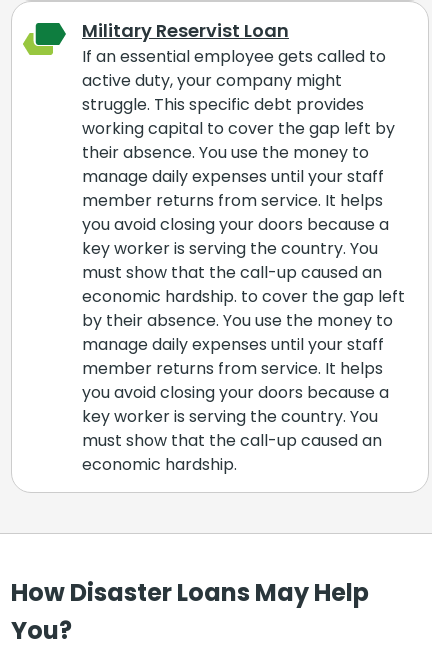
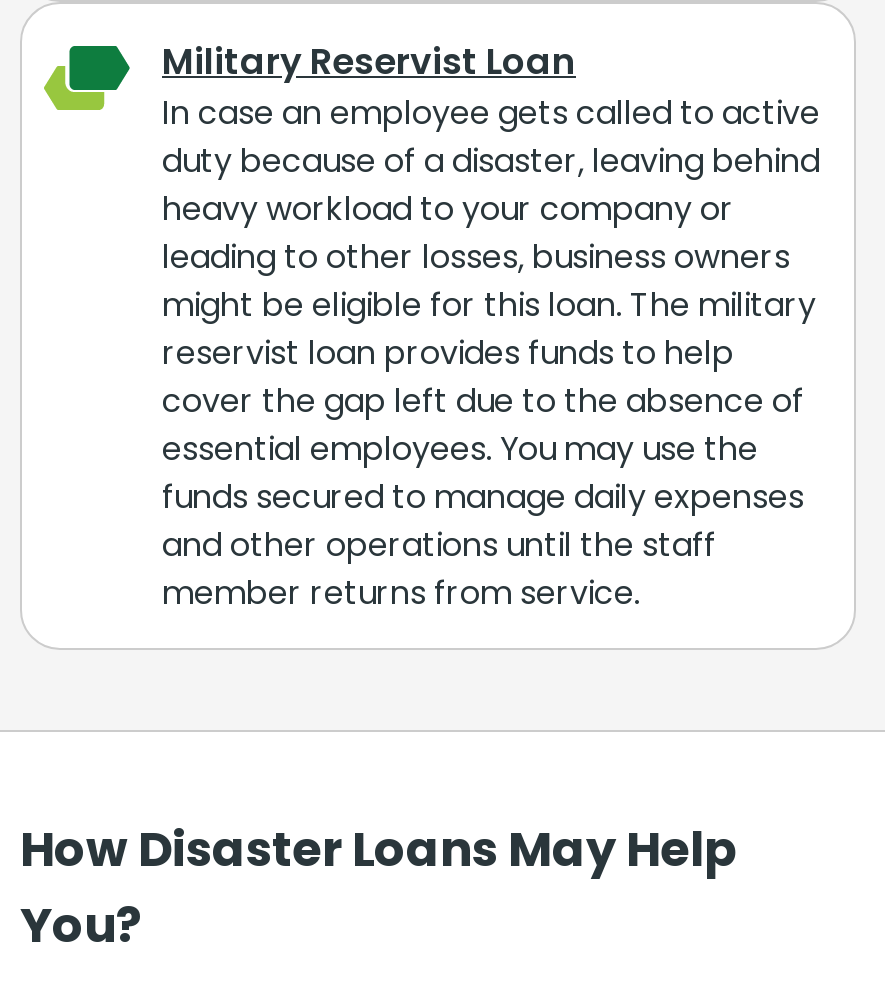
[82,45,405,476] If an essential employee gets called to | active duty, your company might | struggle. This specific debt provides | working capital to cover the gap left by | their absence. You use the money to | manage daily expenses until your staff | member returns from service. It helps | you avoid closing your doors because a | key worker is serving the country. You | must show that the call-up caused an | economic hardship. to cover the gap left | by their absence. You use the money to | manage daily expenses until your staff | member returns from service. It helps | you avoid closing your doors because a | key worker is serving the country. You | must show that the call-up caused an | economic hardship. -> [162,90,820,616] In case an employee gets called to active | duty because of a disaster, leaving behind | heavy workload to your company or | leading to other losses, business owners | might be eligible for this loan. The military | reservist loan provides funds to help | cover the gap left due to the absence of | essential employees. You may use the | funds secured to manage daily expenses | and other operations until the staff | member returns from service.

